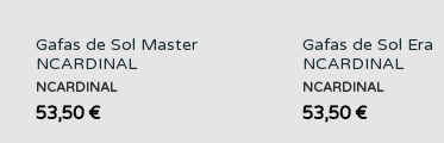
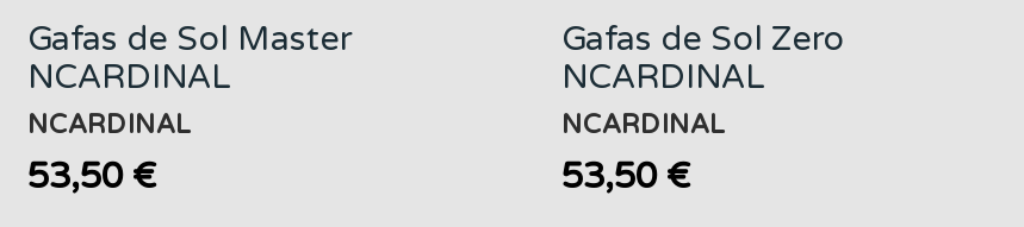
[302,35,433,55] Gafas de Sol Era -> [561,19,845,59] Gafas de Sol Zero

